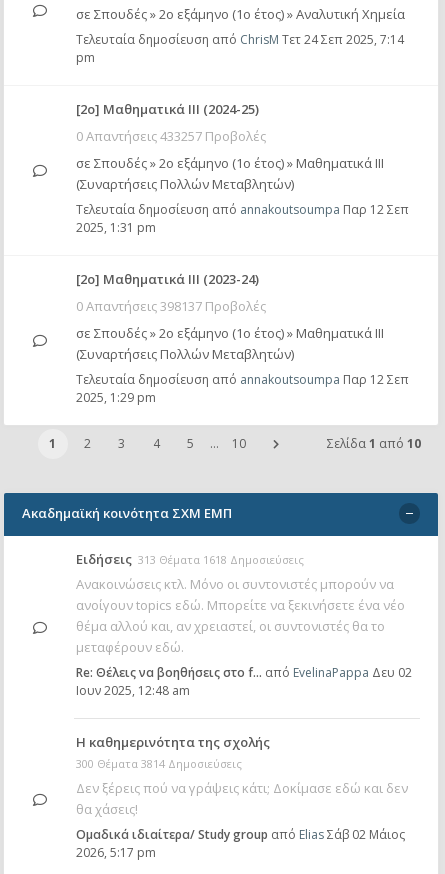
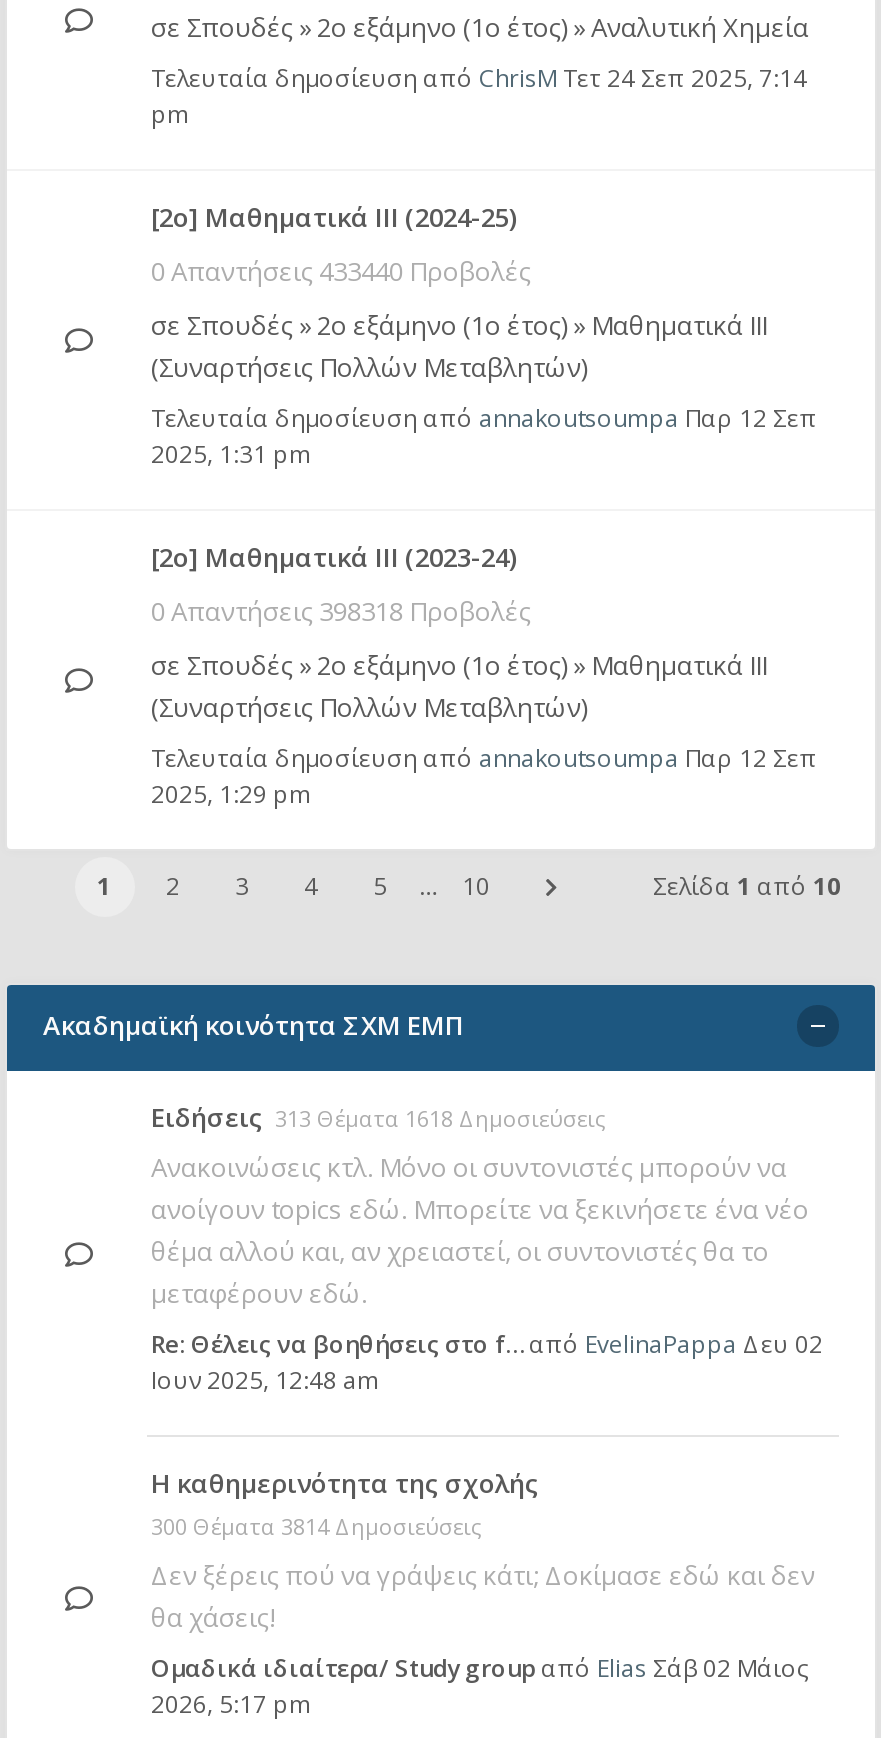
[76,127,266,145] 0 Απαντήσεις 433257 Προβολές -> [151,253,531,289] 0 Απαντήσεις 433440 Προβολές
[76,297,266,315] 0 Απαντήσεις 398137 Προβολές -> [151,593,531,629] 0 Απαντήσεις 398318 Προβολές

